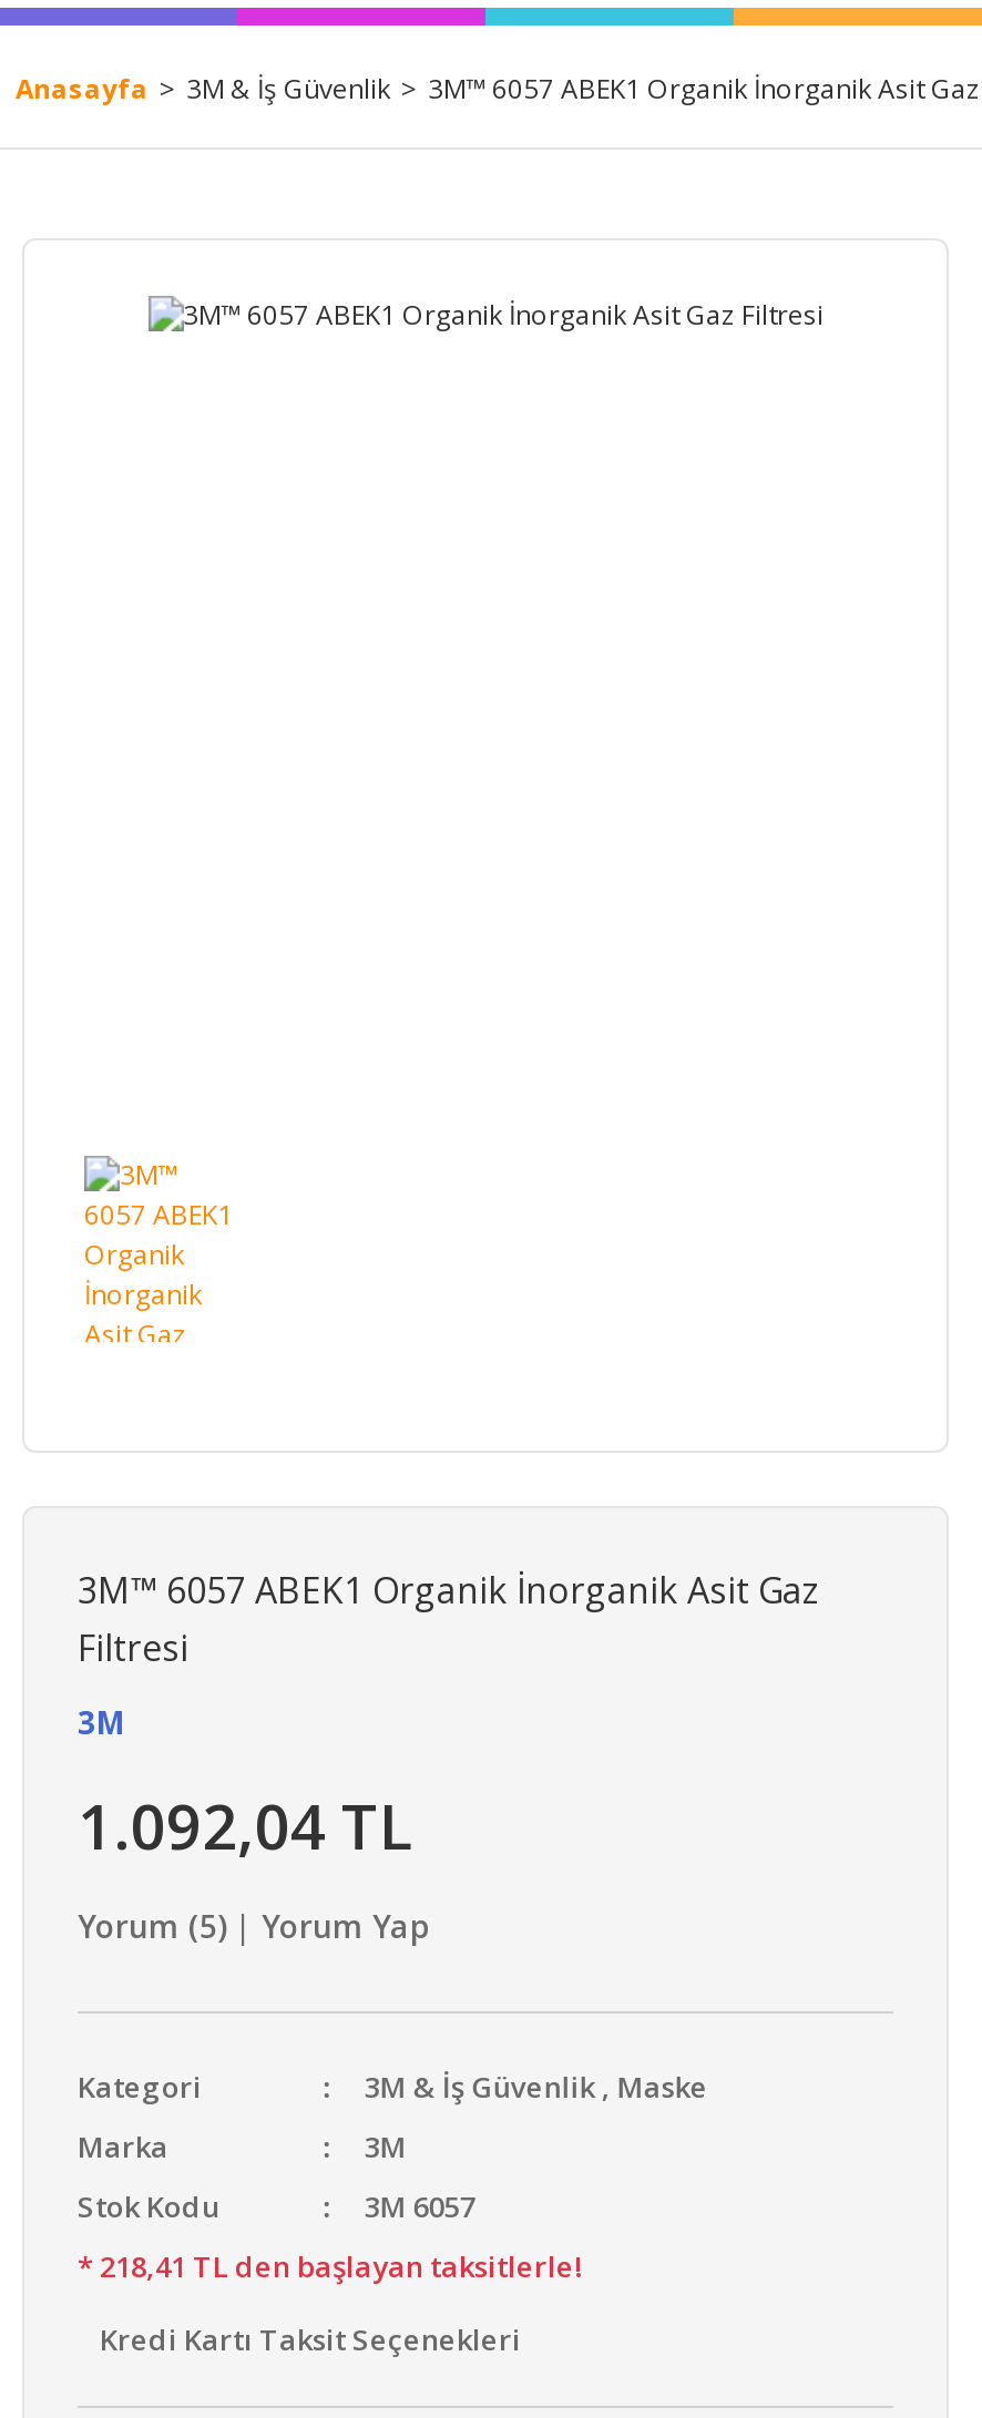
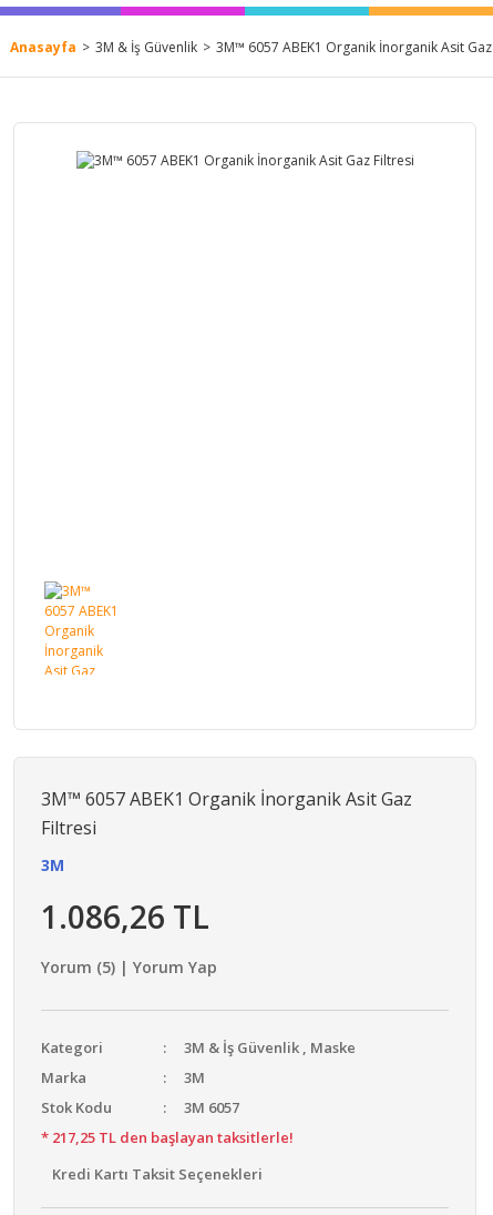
[78,1782,415,1867] 1.092,04 TL -> [41,895,209,937] 1.086,26 TL
[78,2246,583,2285] * 218,41 TL den başlayan taksitlerle! -> [41,1127,294,1147] * 217,25 TL den başlayan taksitlerle!

